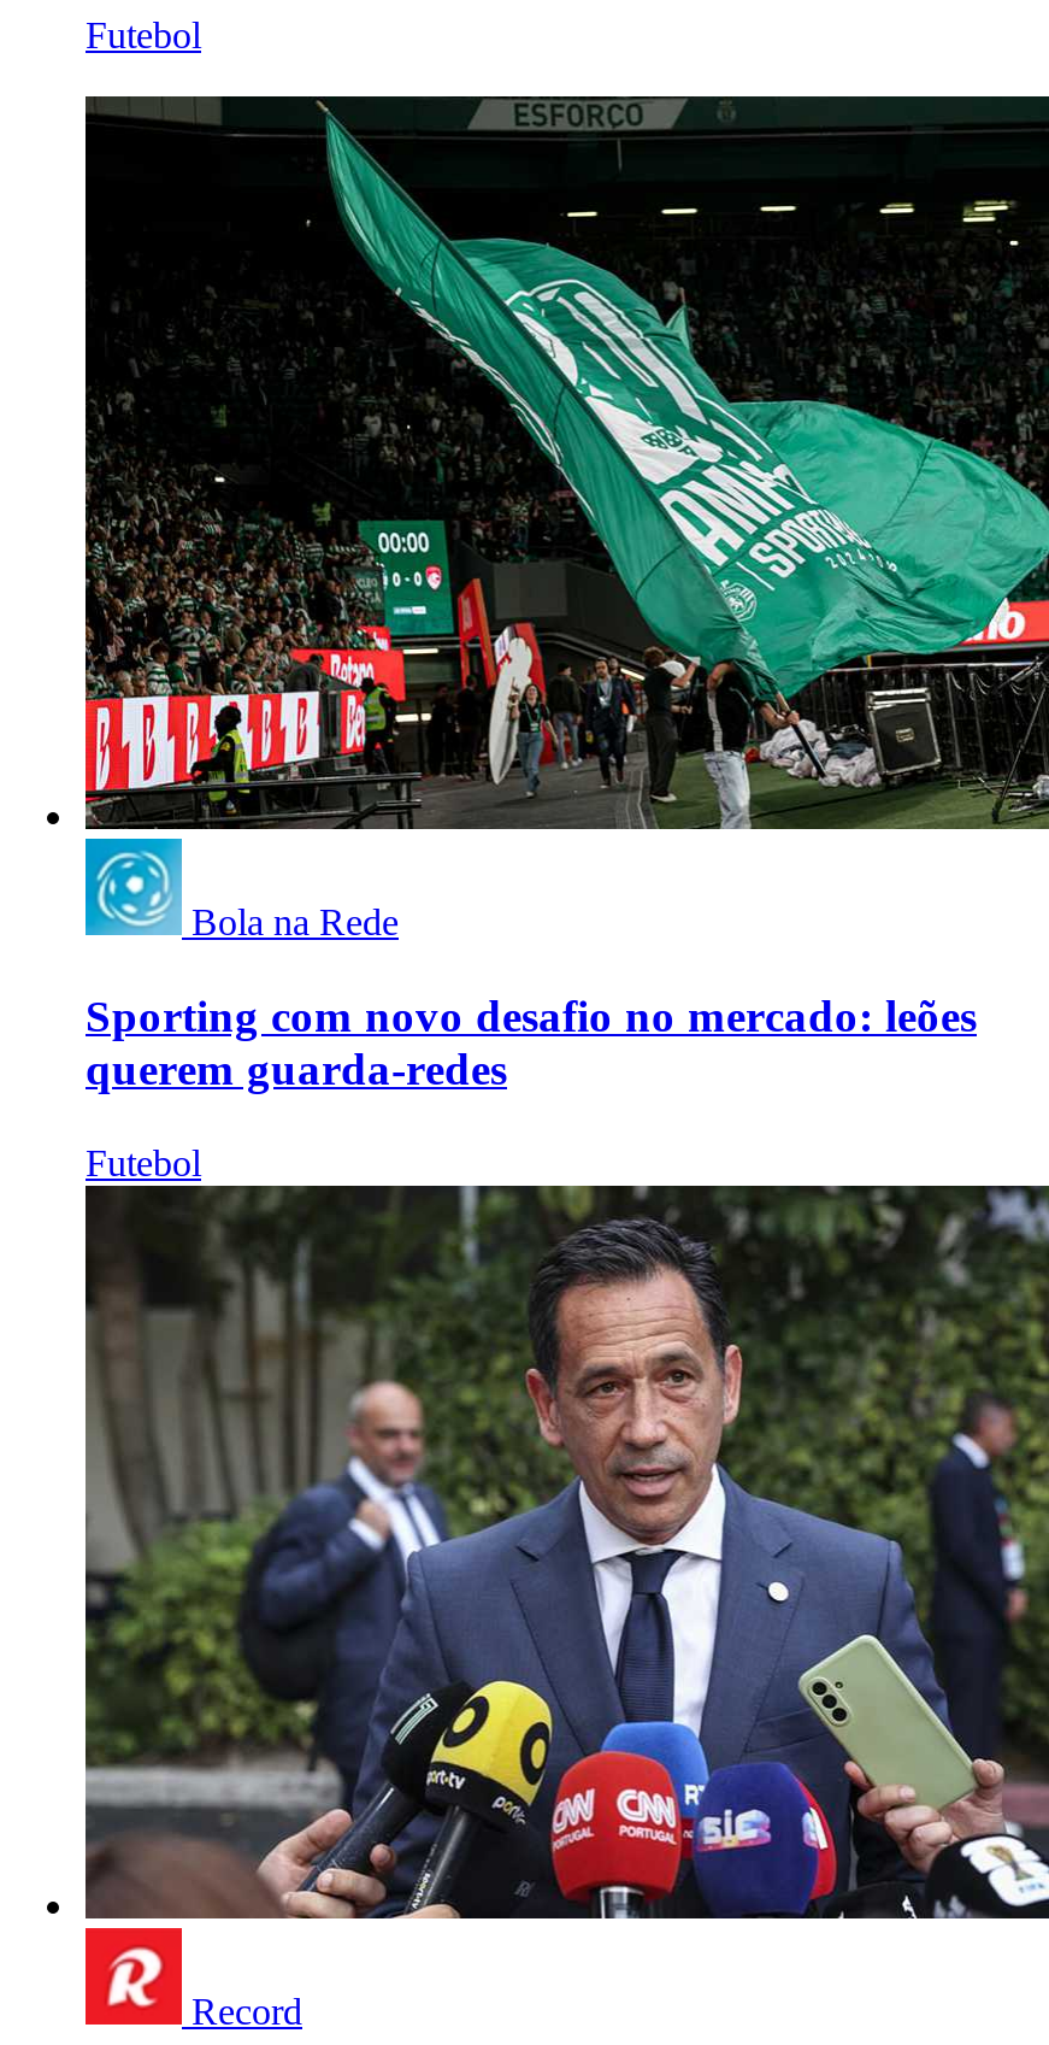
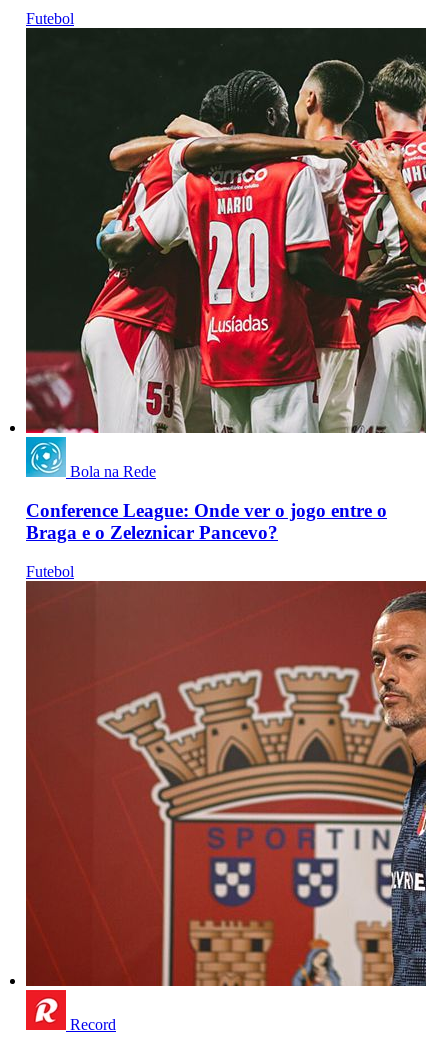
[83,58,1042,831] [image] -> [25,27,423,433] [image]
[86,991,977,1094] Sporting com novo desafio no mercado: leões | querem guarda-redes -> [26,500,387,543] Conference League: Onde ver o jogo entre o | Braga e o Zeleznicar Pancevo?
[83,1183,1042,1921] [image] -> [25,580,423,987] [image]

